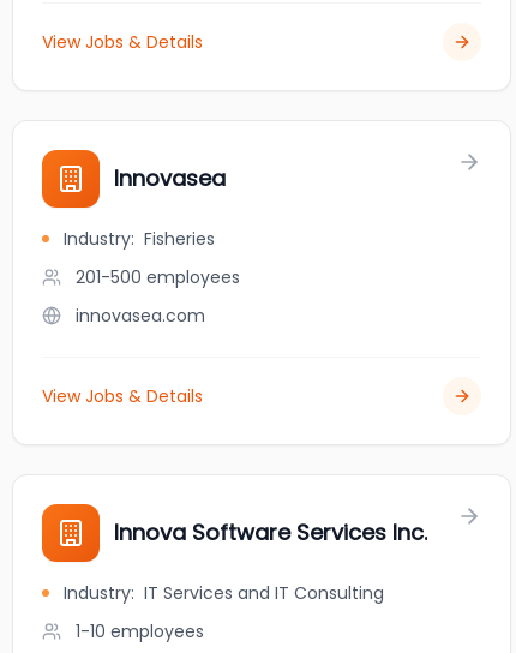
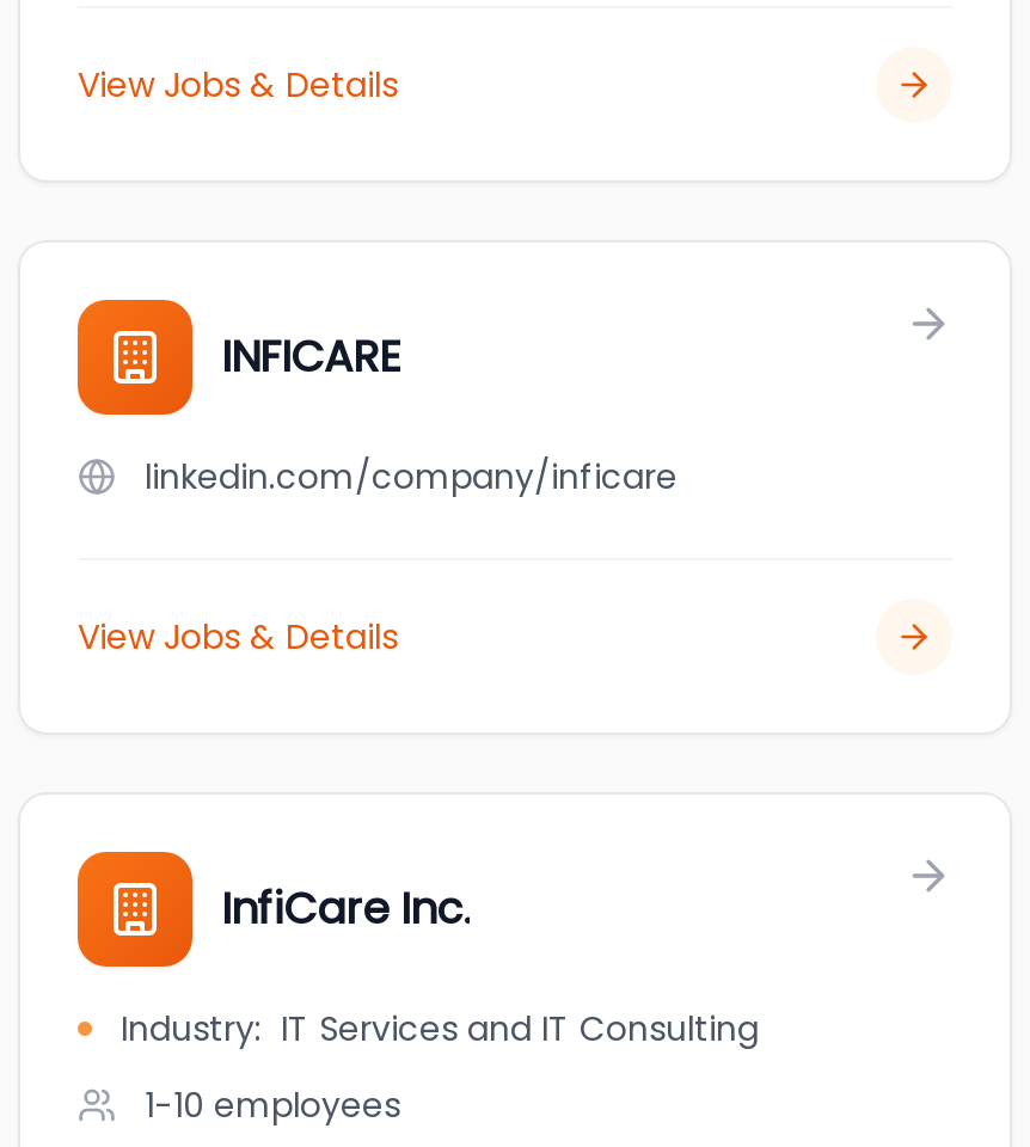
[64,163,240,328] Innovasea | Industry: Fisheries | 201-500 employees | innovasea.com -> [145,326,678,501] INFICARE | linkedin.com/company/inficare
[114,517,427,547] Innova Software Services Inc. -> [221,878,470,938] InfiCare Inc.

